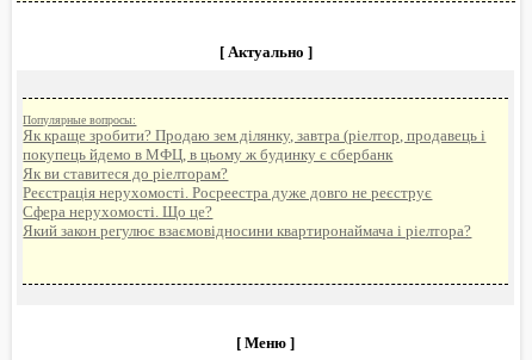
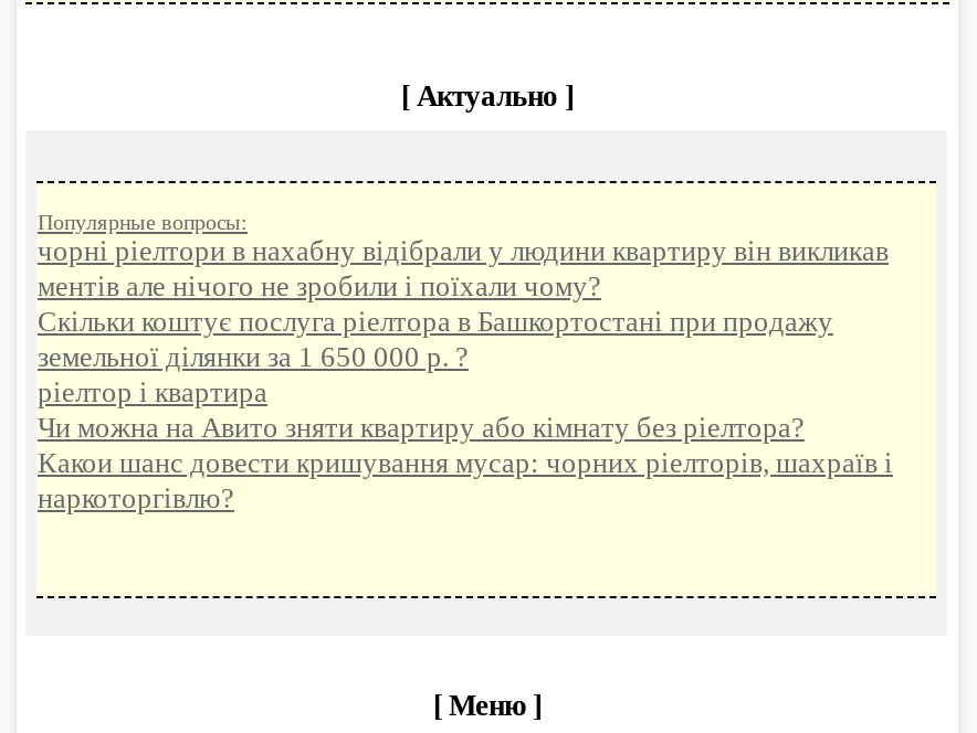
[23,126,486,239] Як краще зробити? Продаю зем ділянку, завтра (ріелтор, продавець і | покупець йдемо в МФЦ, в цьому ж будинку є сбербанк | Як ви ставитеся до ріелторам? | Реєстрація нерухомості. Росреестра дуже довго не реєструє | Сфера нерухомості. Що це? | Який закон регулює взаємовідносини квартиронаймача і ріелтора? -> [38,233,893,514] чорні ріелтори в нахабну відібрали у людини квартиру він викликав | ментів але нічого не зробили і поїхали чому? | Скільки коштує послуга ріелтора в Башкортостані при продажу | земельної ділянки за 1 650 000 р. ? | ріелтор і квартира | Чи можна на Авито зняти квартиру або кімнату без ріелтора? | Какои шанс довести кришування мусар: чорних ріелторів, шахраїв і | наркоторгівлю?

